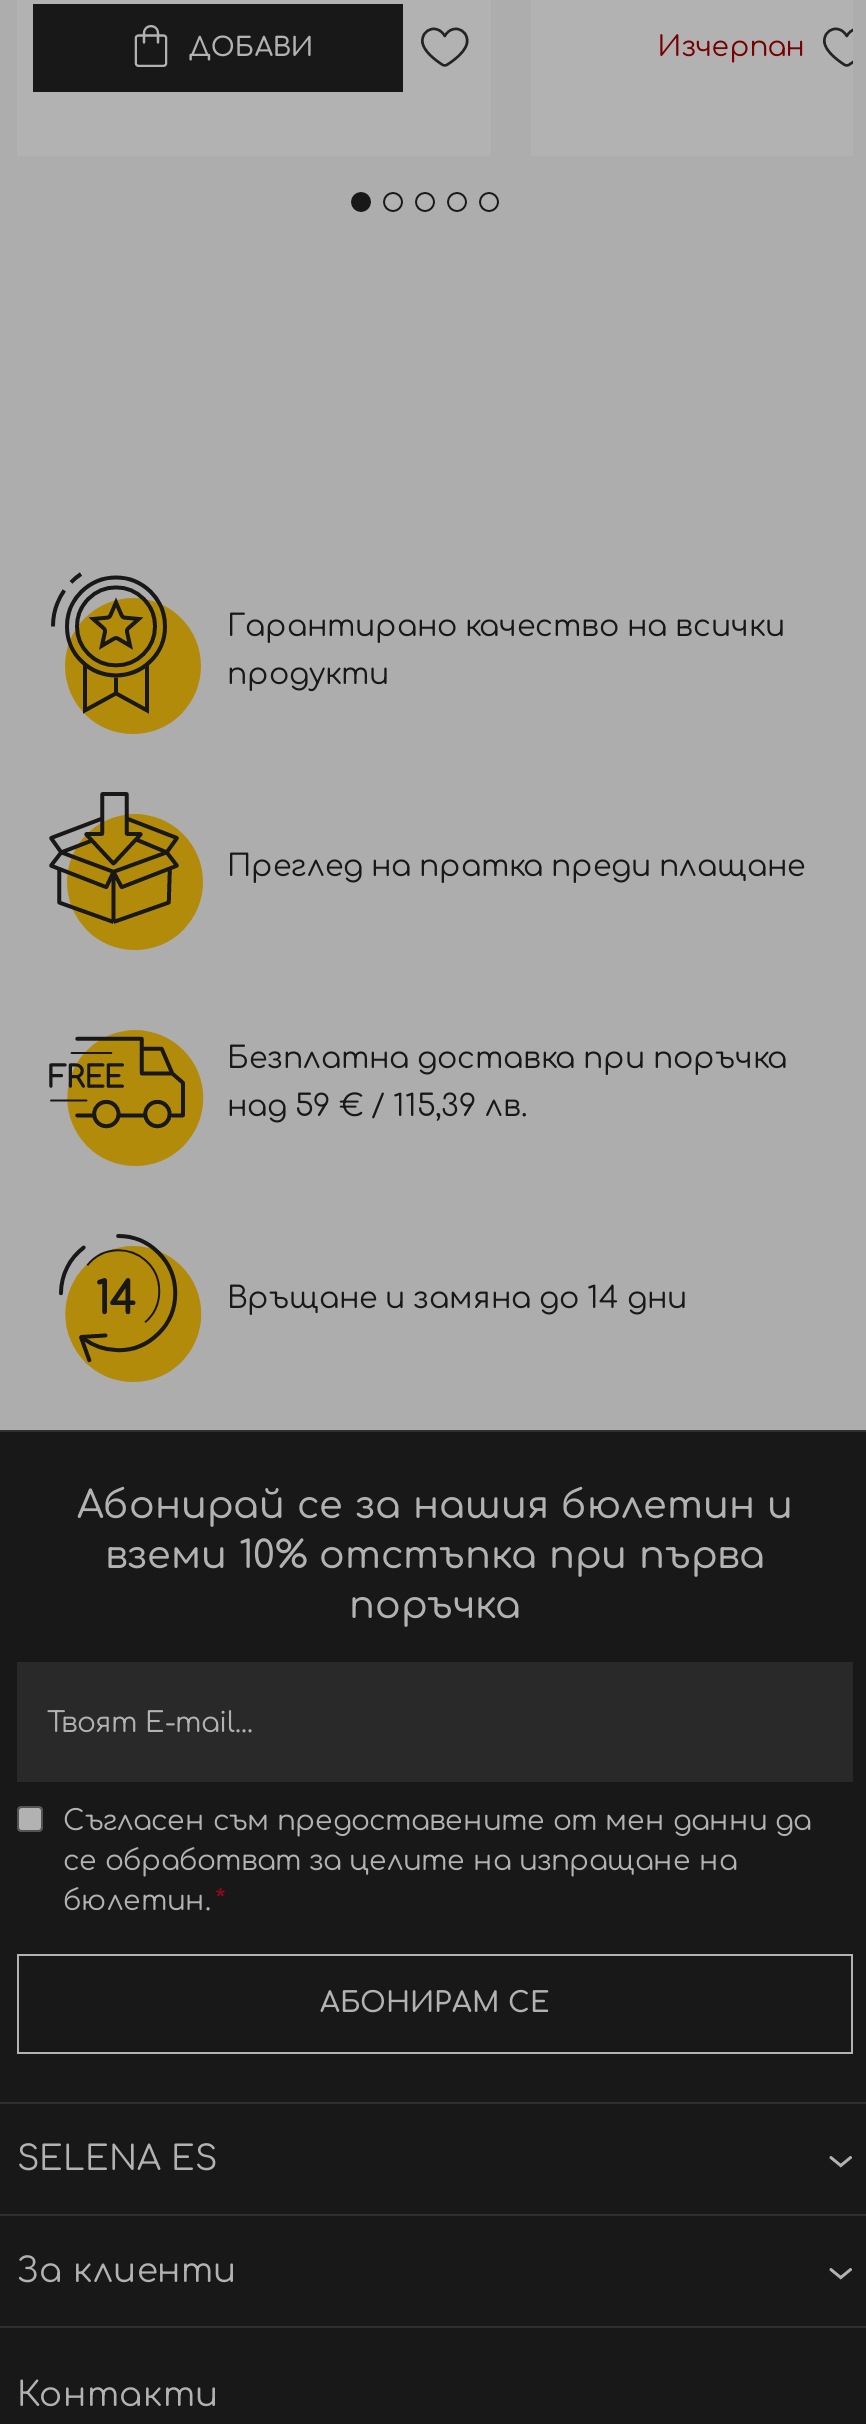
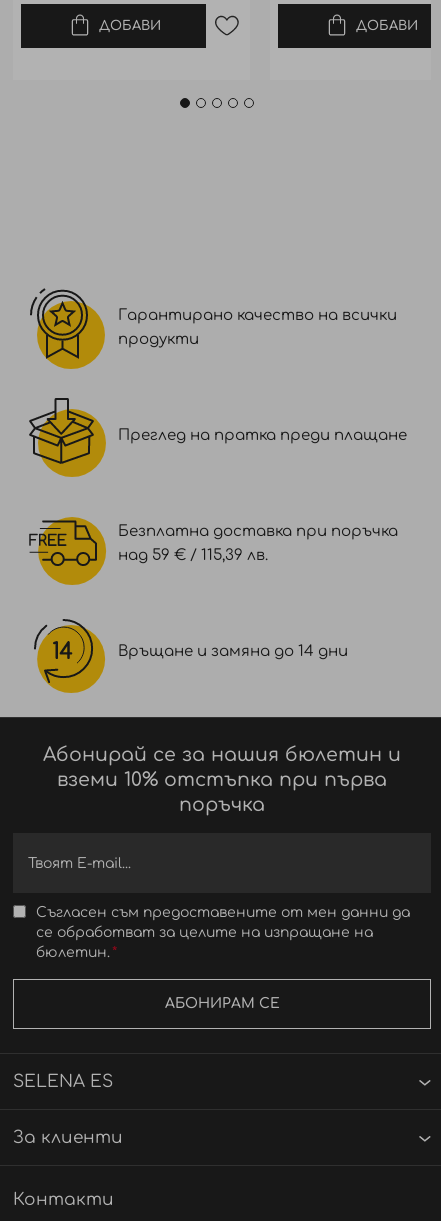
[657,32,805,62] Изчерпан -> [356,19,418,33] ДОБАВИ

